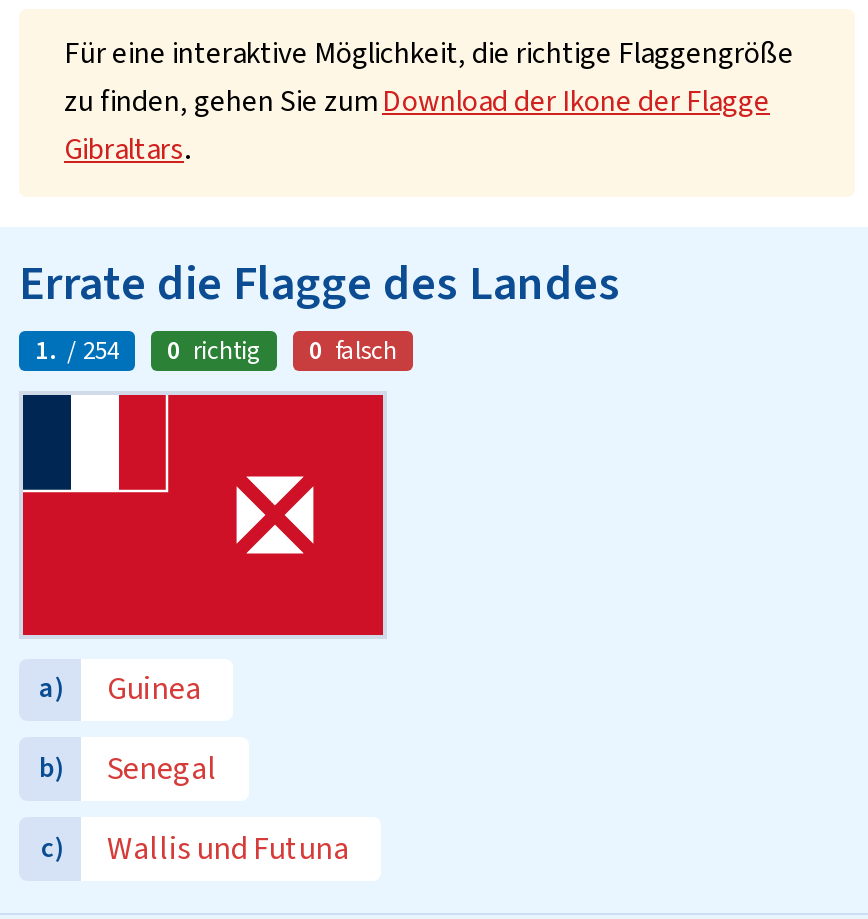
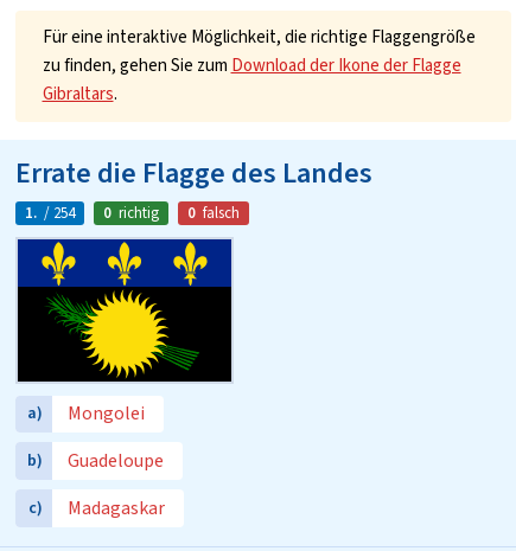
[21,393,385,711] [image] | Guinea -> [17,238,232,427] [image] | Mongolei
[107,746,217,790] Senegal -> [68,448,164,474] Guadeloupe
[107,826,349,870] Wallis und Futuna -> [68,495,165,521] Madagaskar

